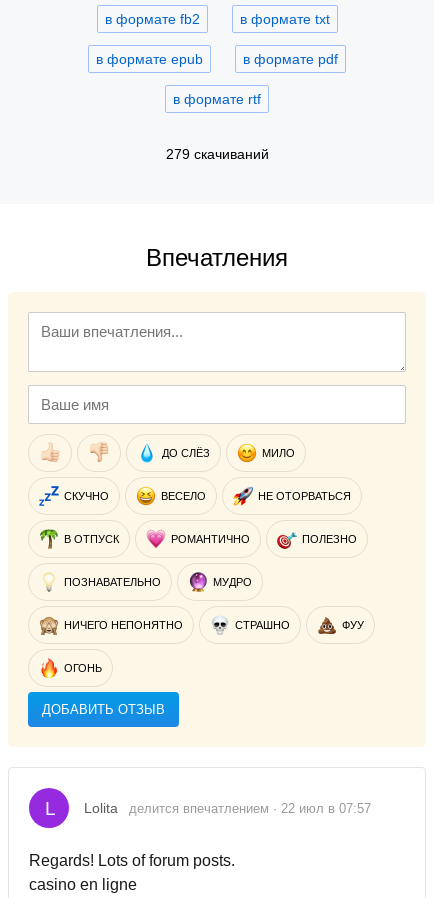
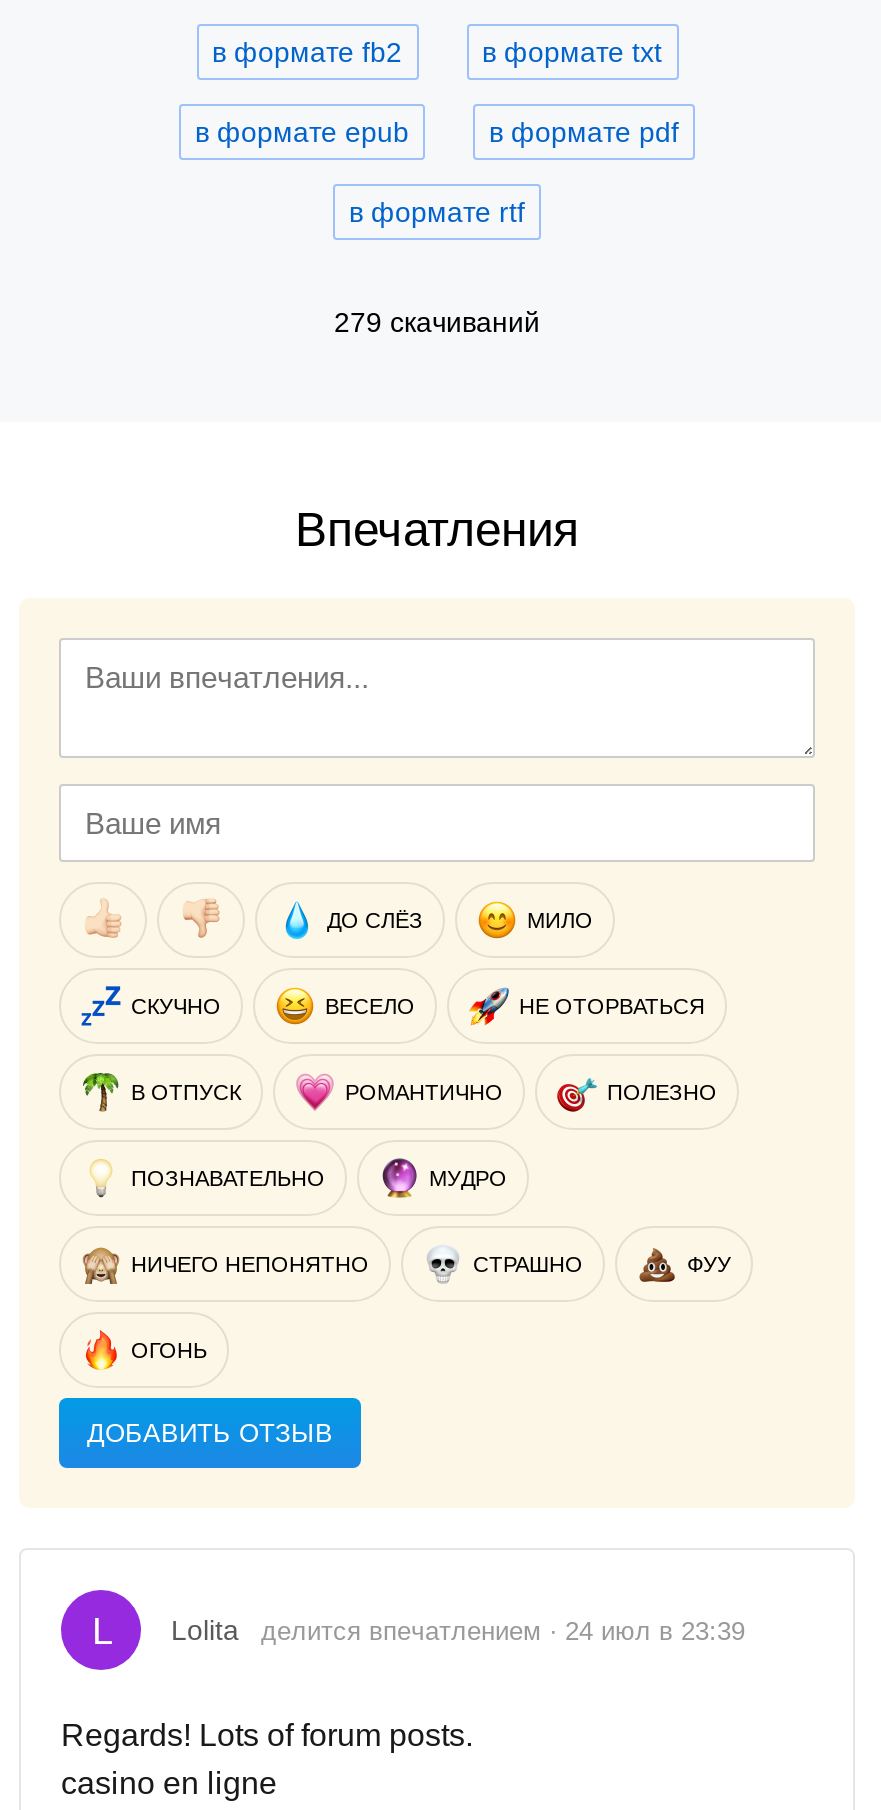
[129,801,371,816] делится впечатлением · 22 июл в 07:57 -> [261,1617,745,1647] делится впечатлением · 24 июл в 23:39

